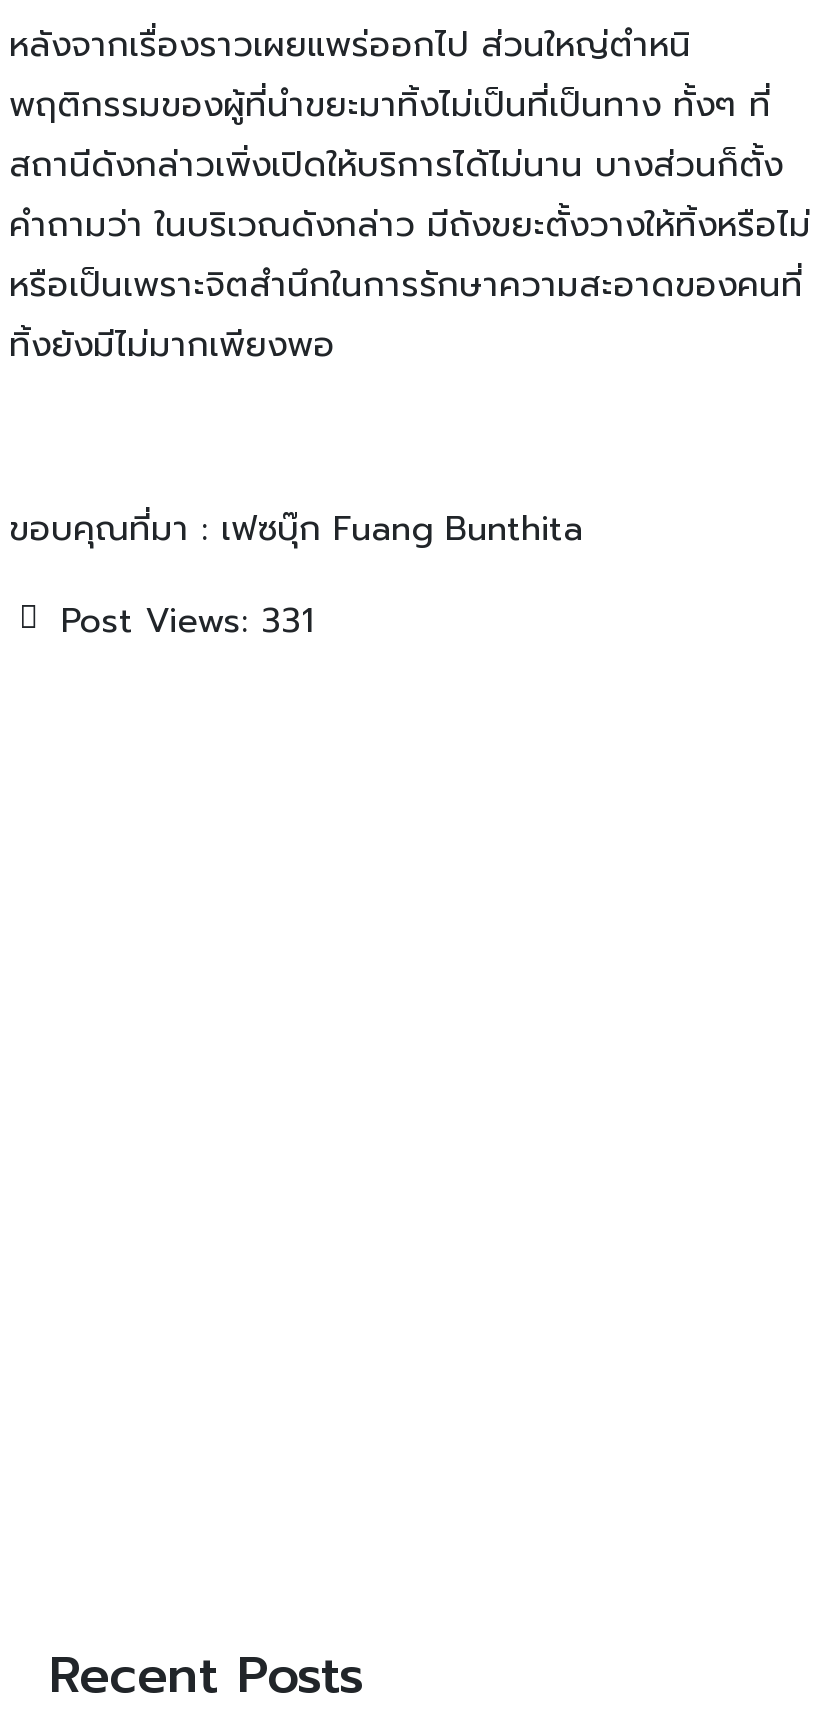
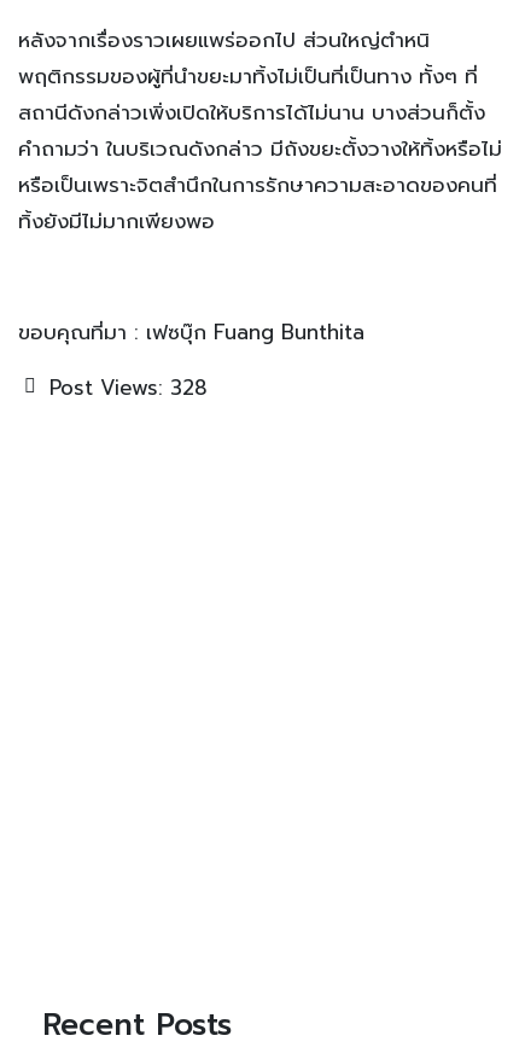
[61,593,313,645] Post Views: 331 -> [49,372,208,403] Post Views: 328

